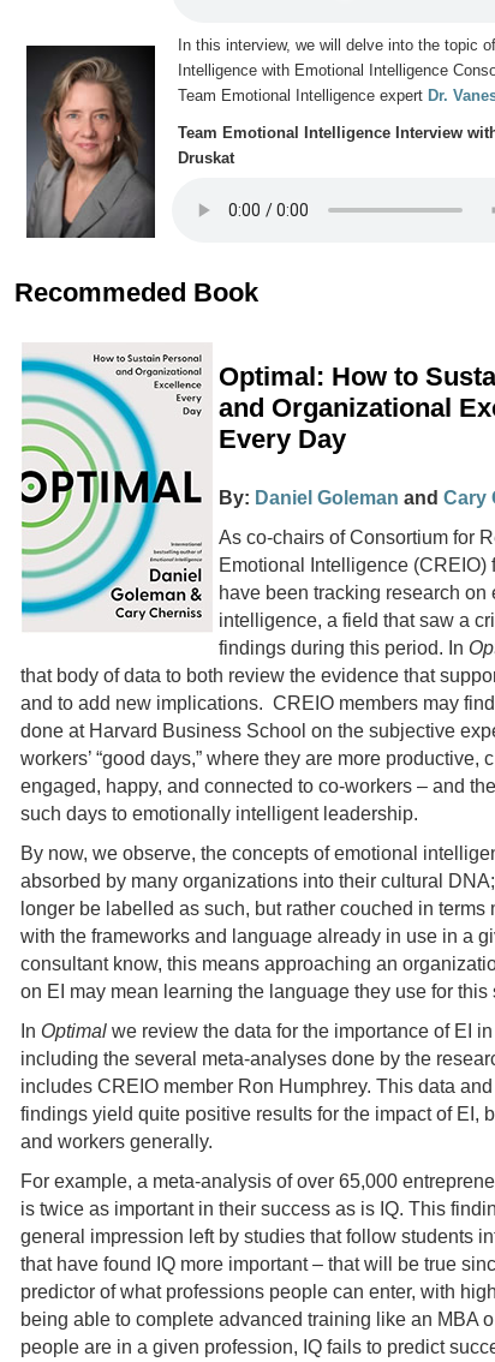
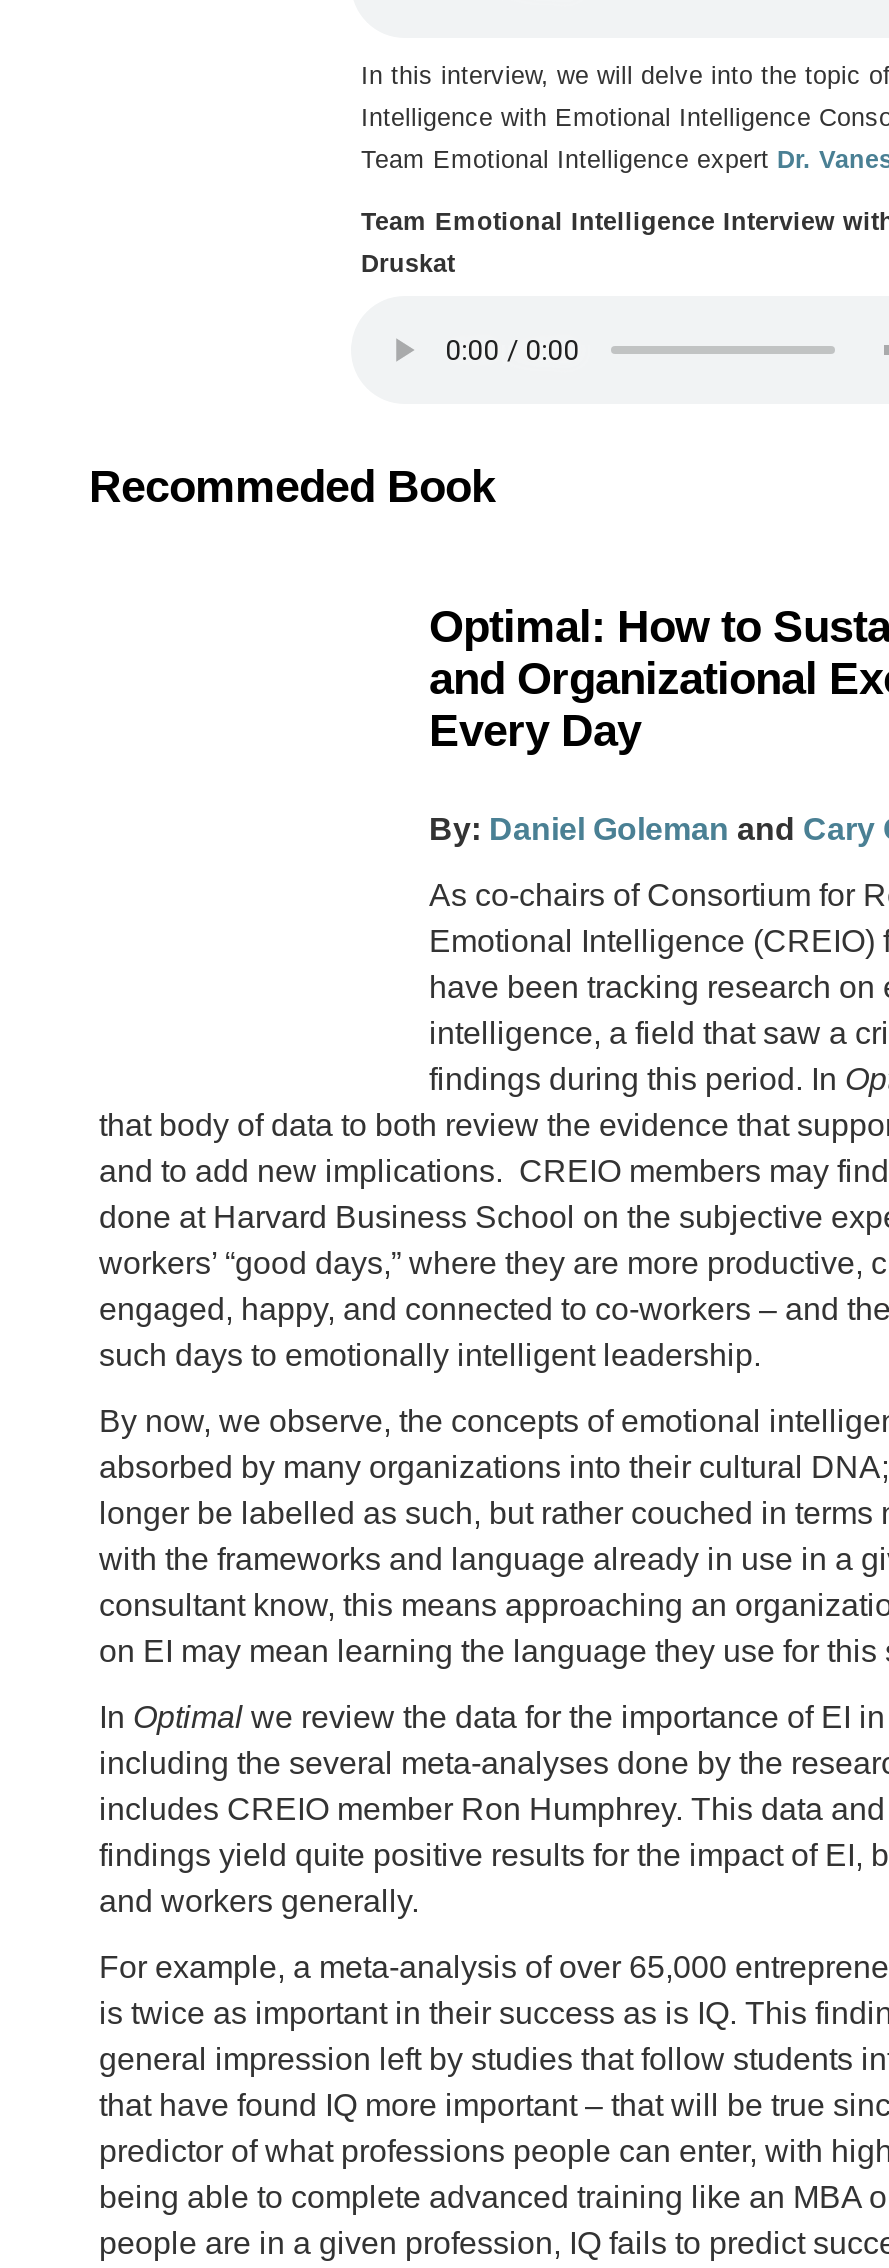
[25,44,156,239] [image] -> none
[20,353,203,622] [image] -> none

